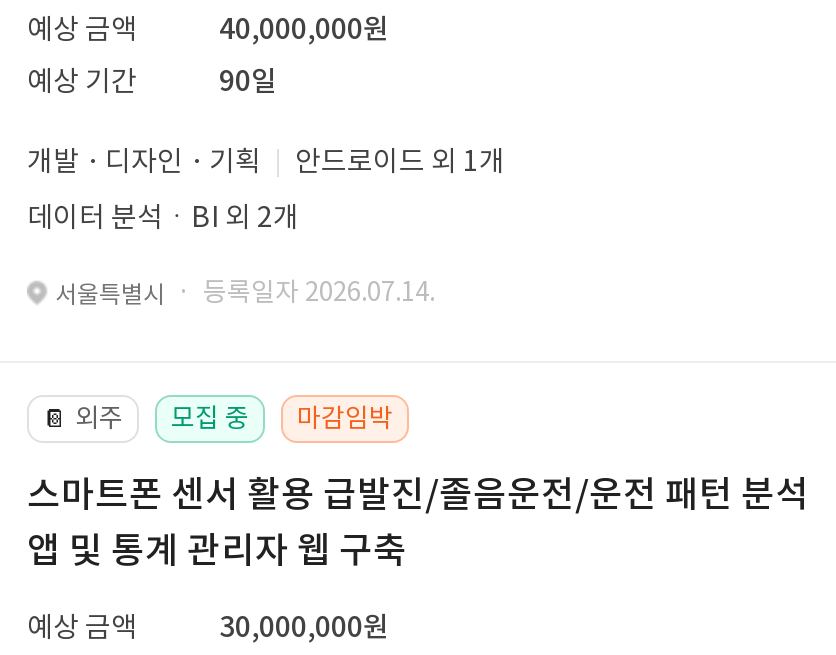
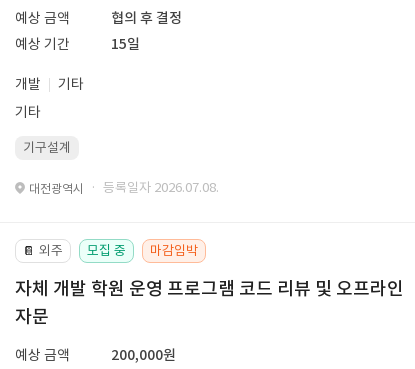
[219,11,389,47] 40,000,000원 -> [111,9,182,27] 협의 후 결정
[27,63,505,309] 90일 | 개발 · 디자인 · 기획 | 안드로이드 외 1개 | 데이터 분석ㆍBI 외 2개 | 서울특별시 · 등록일자 2026.07.14. -> [15,35,219,196] 15일 | 개발 | 기타 | 기타 | 기구설계 | 대전광역시 · 등록일자 2026.07.08.
[27,471,809,573] 스마트폰 센서 활용 급발진/졸음운전/운전 패턴 분석 | 앱 및 통계 관리자 웹 구축 -> [15,277,404,328] 자체 개발 학원 운영 프로그램 코드 리뷰 및 오프라인 | 자문
[219,609,389,645] 30,000,000원 -> [111,346,176,364] 200,000원

